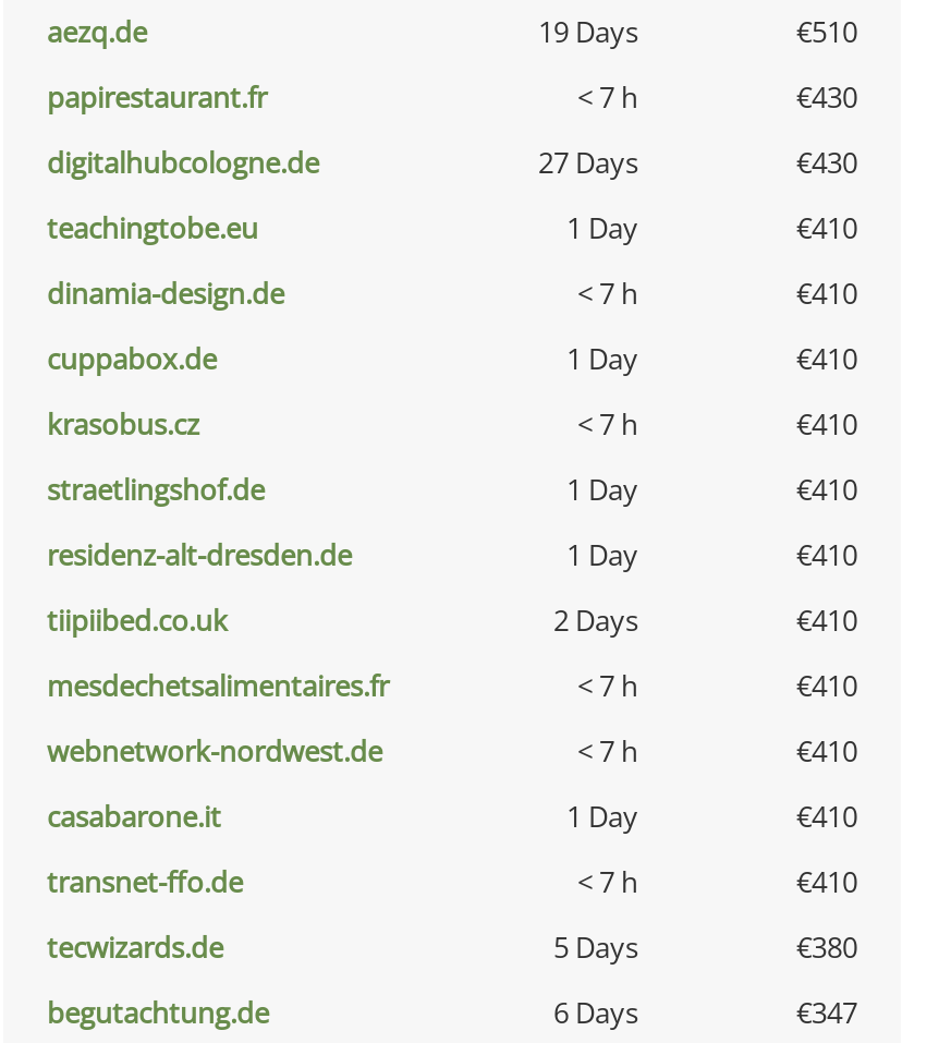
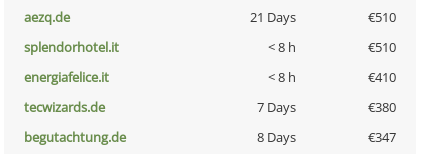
[538,12,638,51] 19 Days -> [249,8,295,26] 21 Days
[47,77,857,901] papirestaurant.fr | < 7 h | €430 | digitalhubcologne.de | 27 Days | €430 | teachingtobe.eu | 1 Day | €410 | dinamia-design.de | < 7 h | €410 | cuppabox.de | 1 Day | €410 | krasobus.cz | < 7 h | €410 | straetlingshof.de | 1 Day | €410 | residenz-alt-dresden.de | 1 Day | €410 | tiipiibed.co.uk | 2 Days | €410 | mesdechetsalimentaires.fr | < 7 h | €410 | webnetwork-nordwest.de | < 7 h | €410 | casabarone.it | 1 Day | €410 | transnet-ffo.de | < 7 h -> [24,38,396,86] splendorhotel.it | < 8 h | €510 | energiafelice.it | < 8 h
[553,927,638,967] 5 Days -> [256,98,295,116] 7 Days
[553,993,638,1032] 6 Days -> [256,128,295,146] 8 Days

